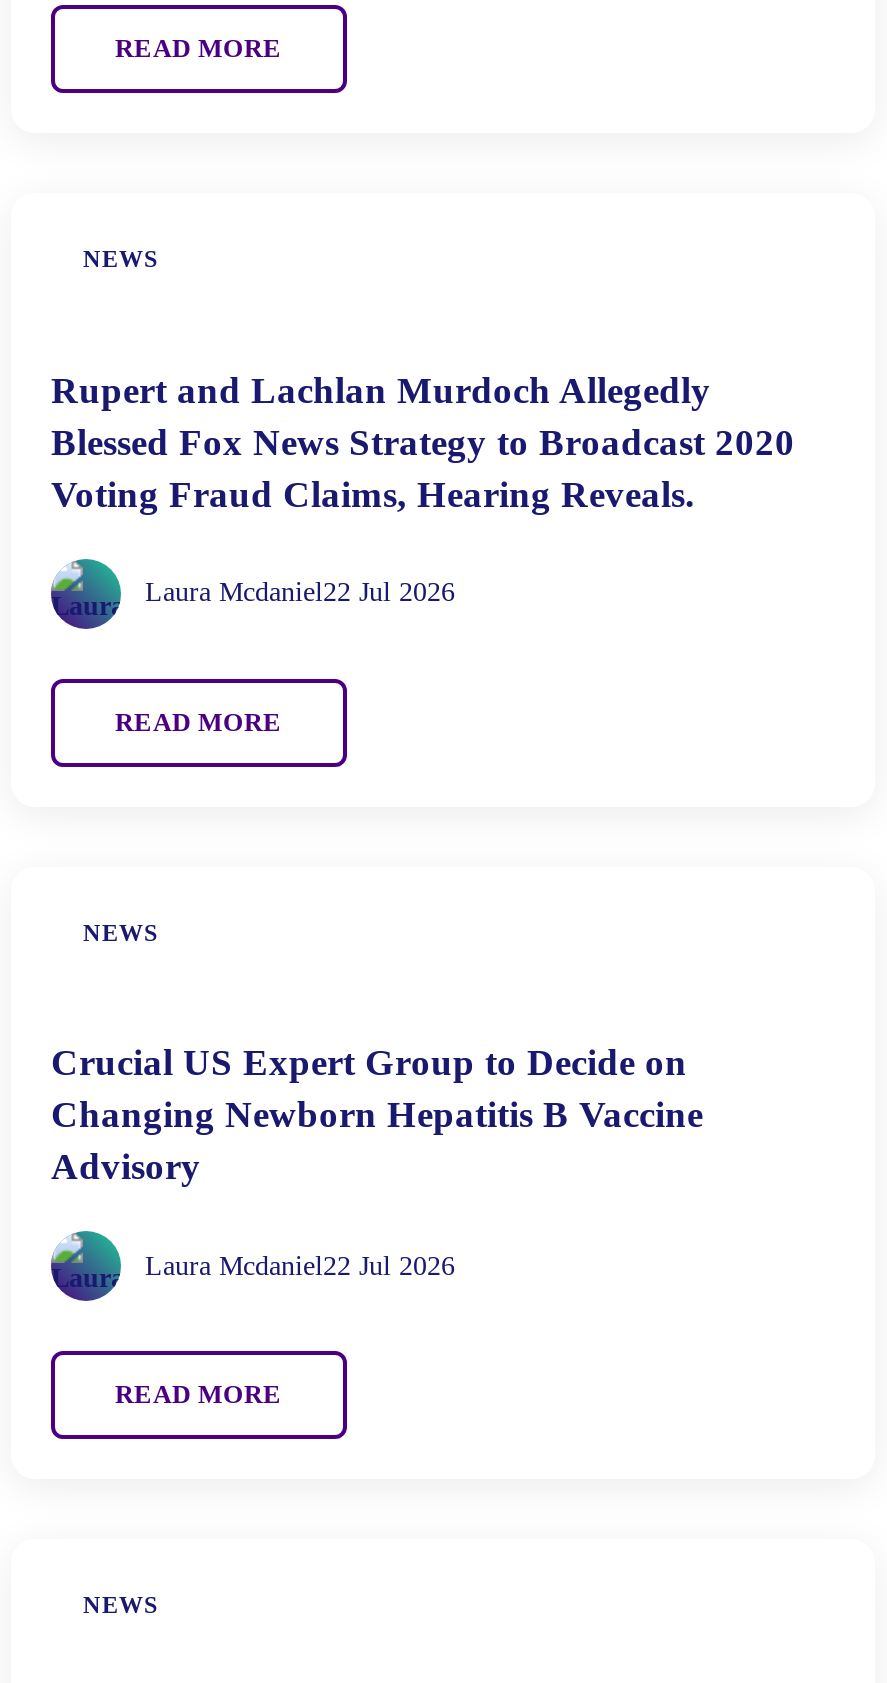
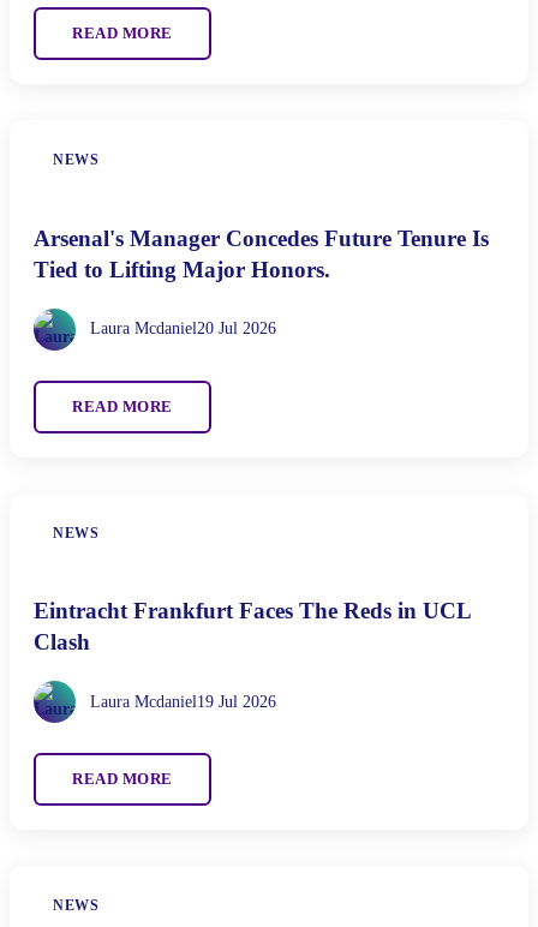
[51,369,795,515] Rupert and Lachlan Murdoch Allegedly | Blessed Fox News Strategy to Broadcast 2020 | Voting Fraud Claims, Hearing Reveals. -> [34,226,489,282] Arsenal's Manager Concedes Future Tenure Is | Tied to Lifting Major Honors.
[145,578,455,608] Laura Mcdaniel22 Jul 2026 -> [90,320,276,338] Laura Mcdaniel20 Jul 2026
[51,1042,703,1188] Crucial US Expert Group to Decide on | Changing Newborn Hepatitis B Vaccine | Advisory -> [34,599,471,655] Eintracht Frankfurt Faces The Reds in UCL | Clash
[145,1250,455,1280] Laura Mcdaniel22 Jul 2026 -> [90,692,276,710] Laura Mcdaniel19 Jul 2026

